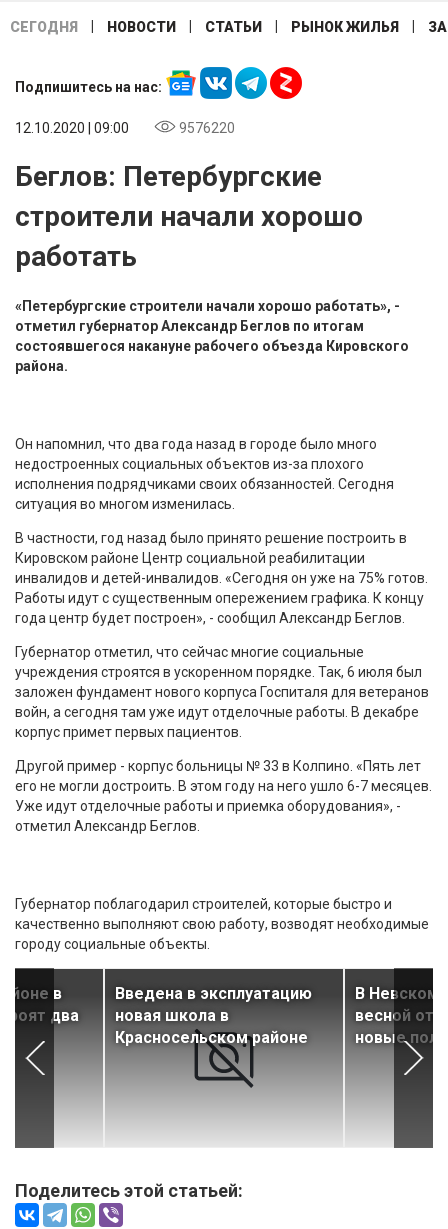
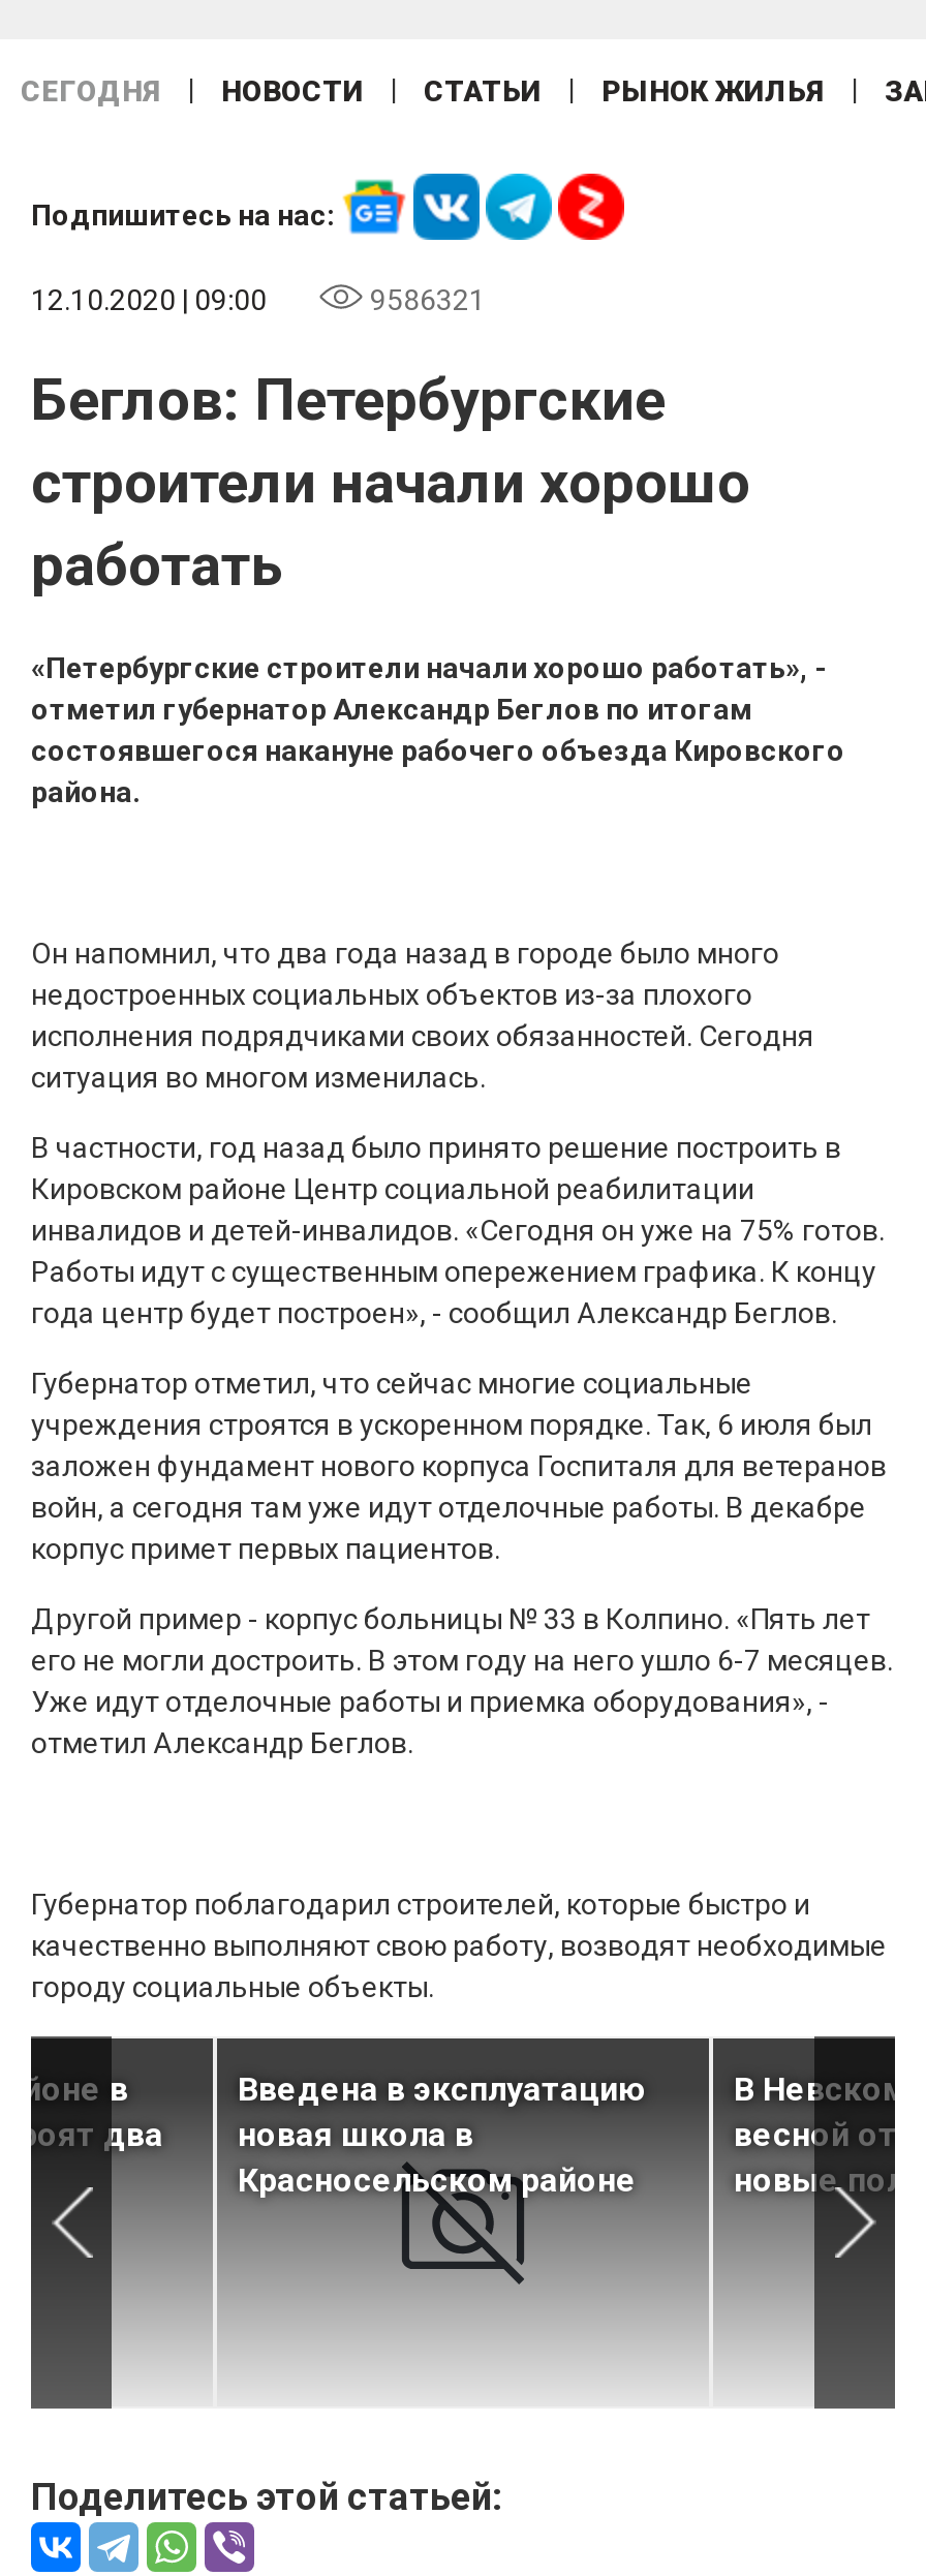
[179,120,235,136] 9576220 -> [370,283,486,316] 9586321

